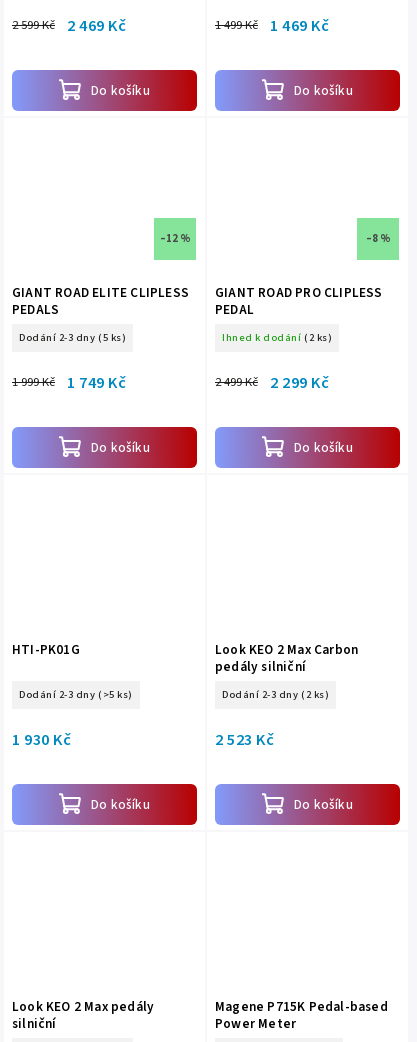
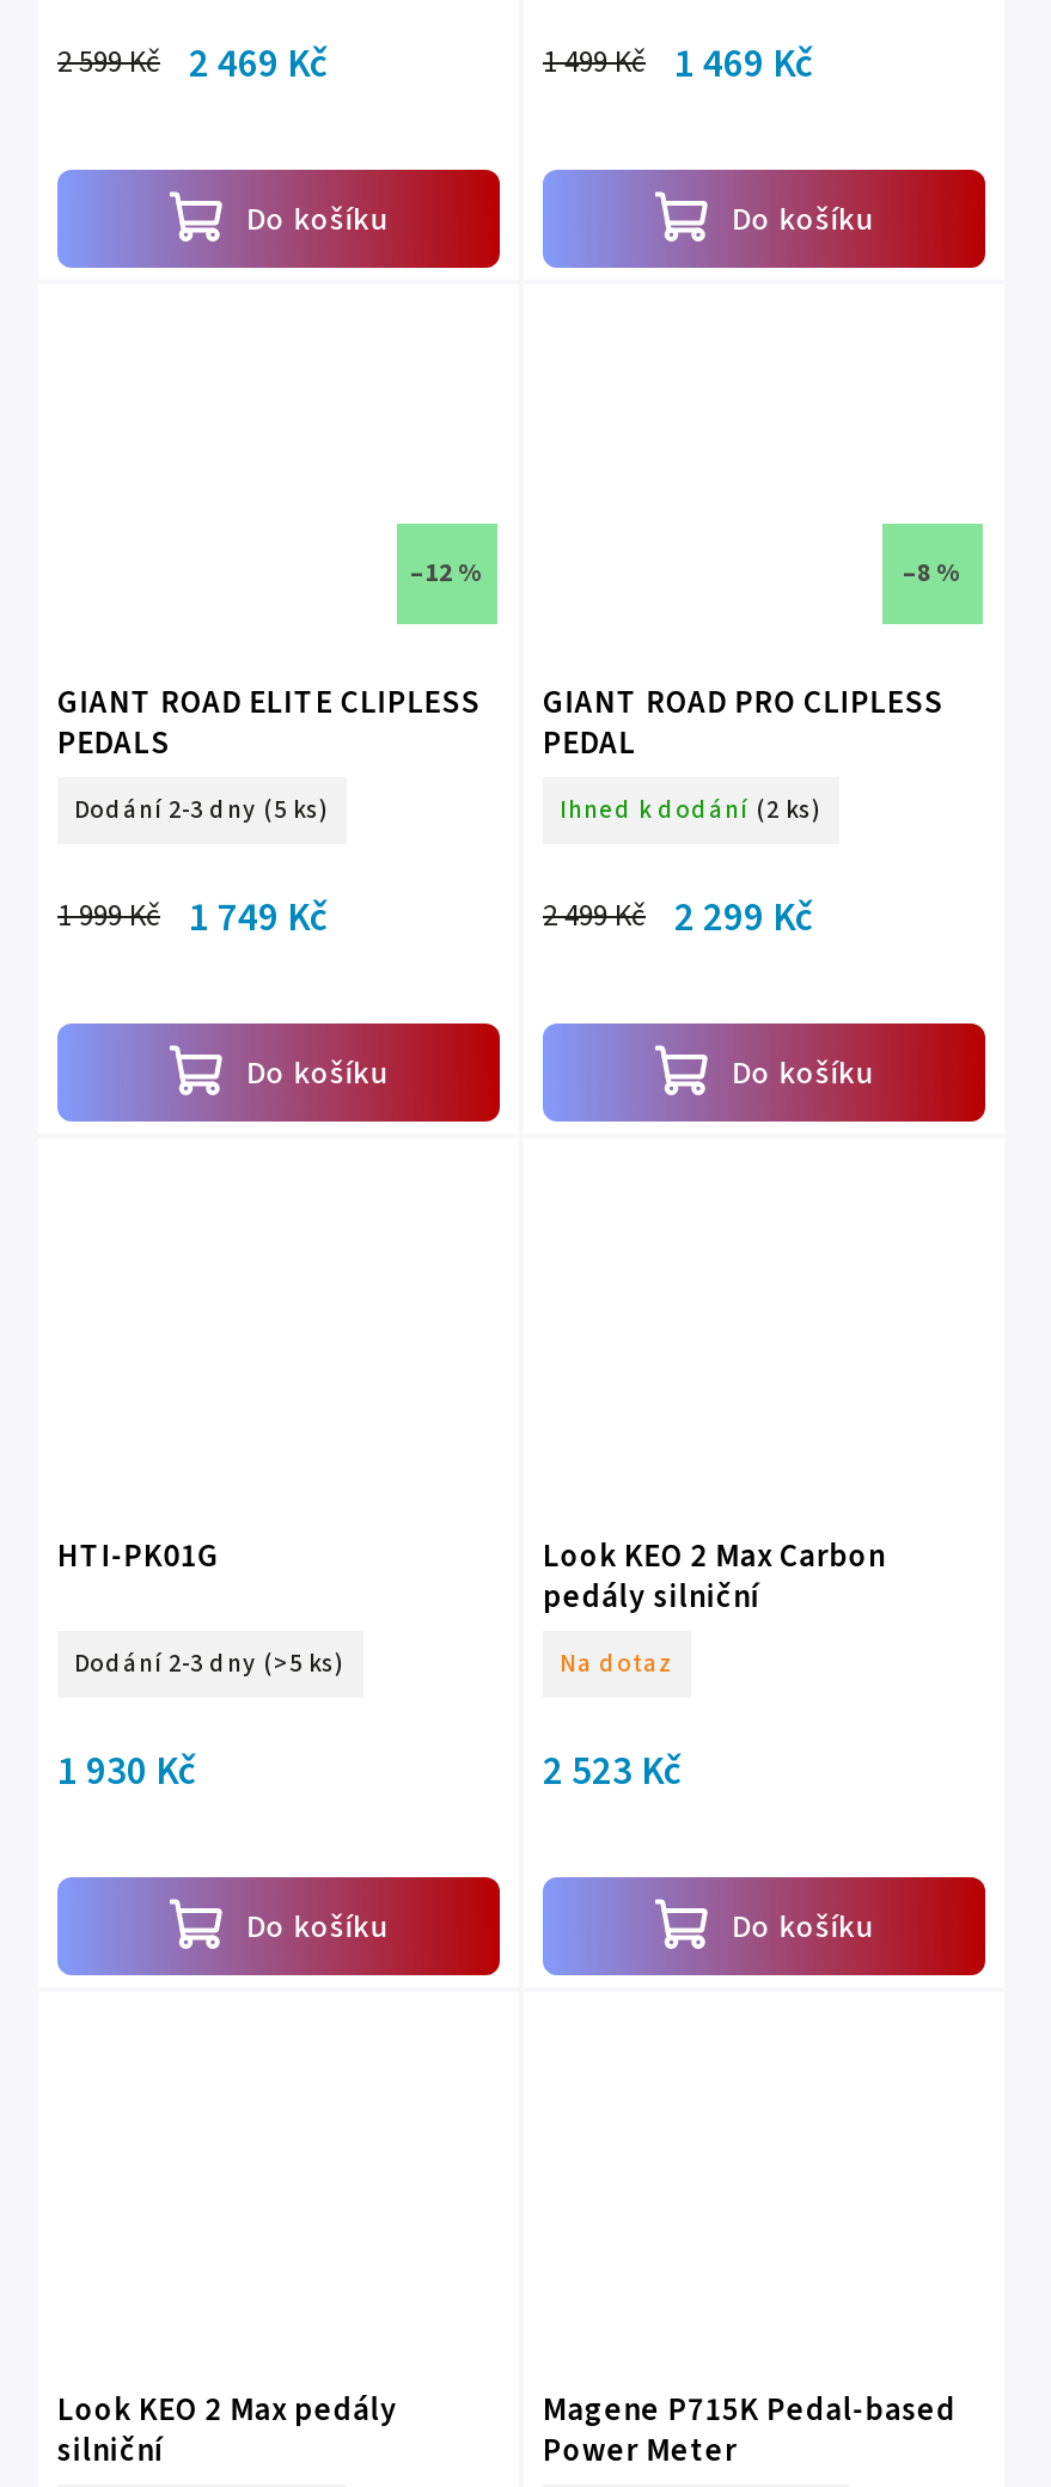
[222,687,329,702] Dodání 2-3 dny (2 ks) -> [560,1646,674,1682] Na dotaz

